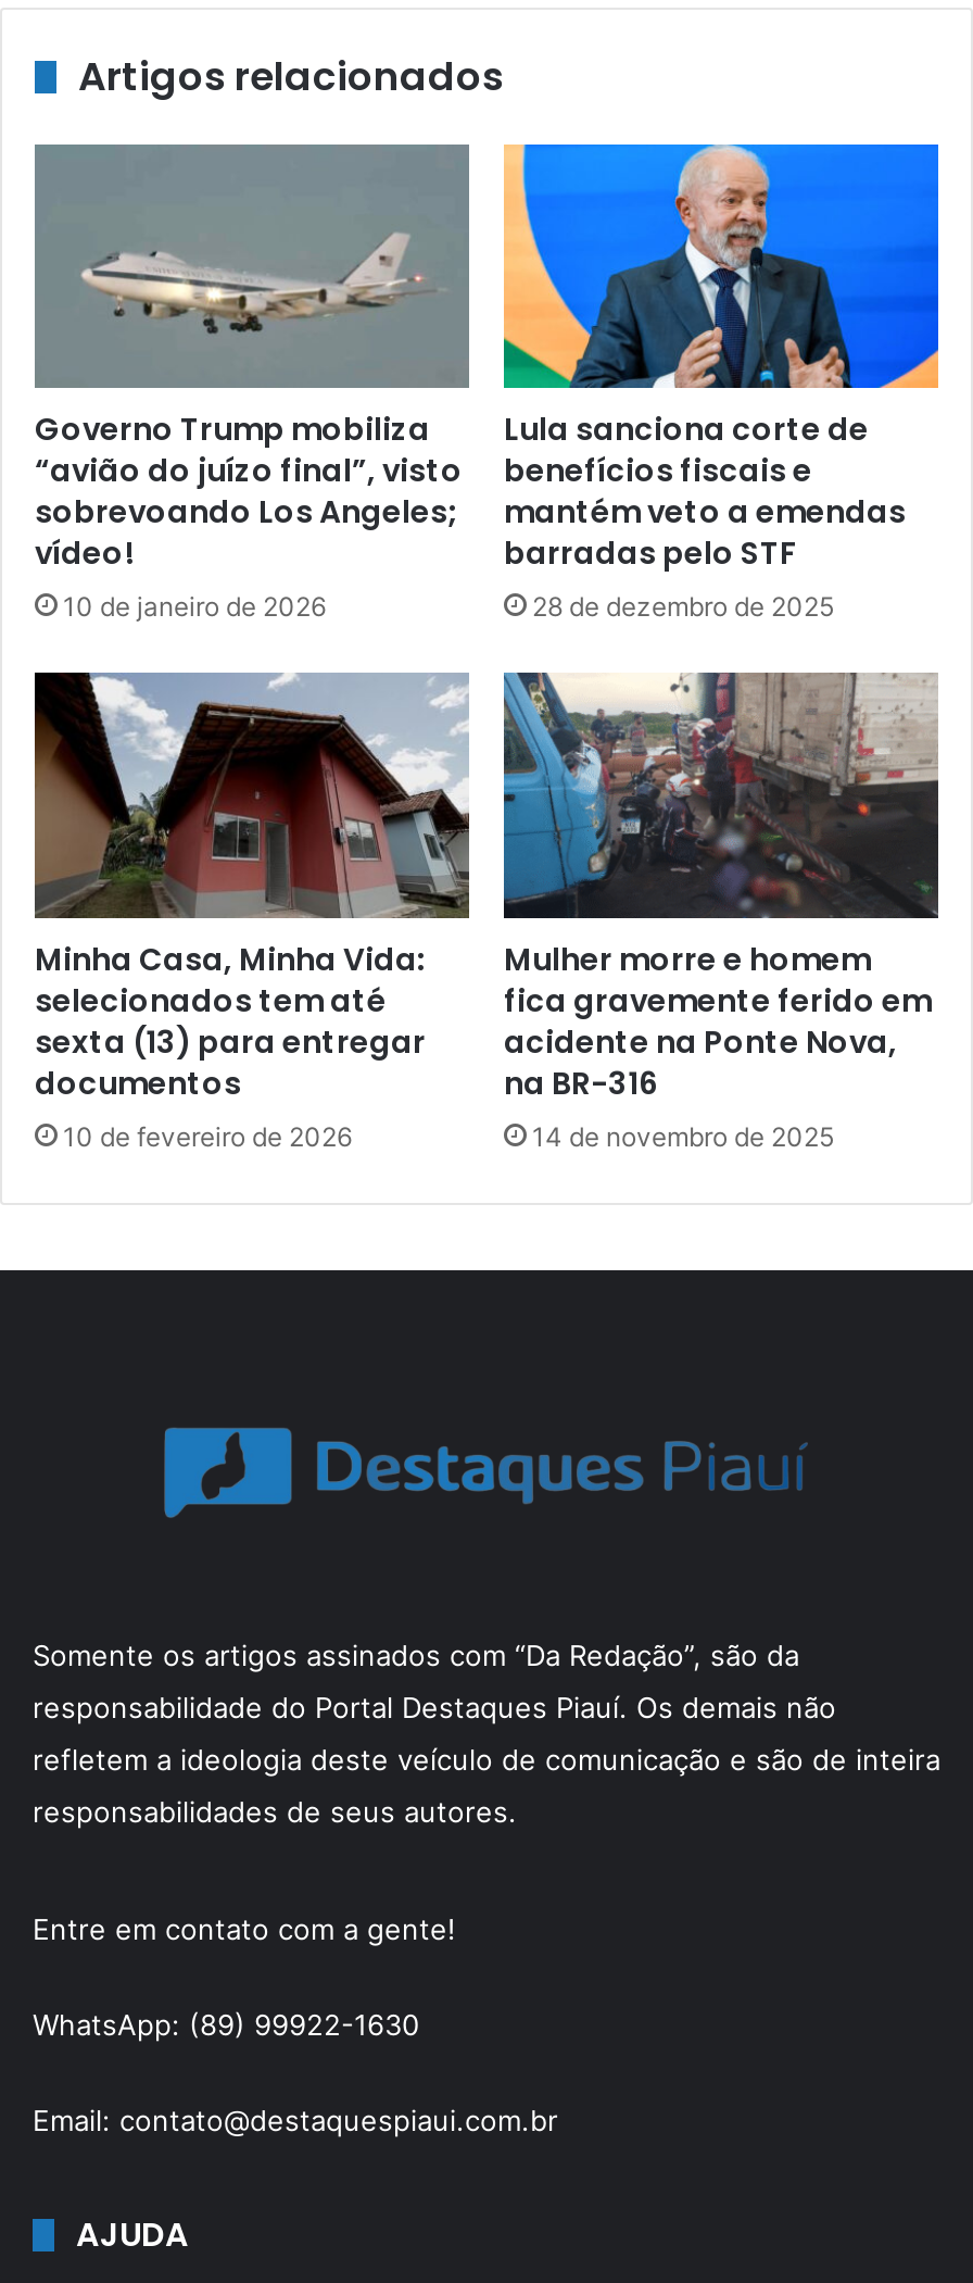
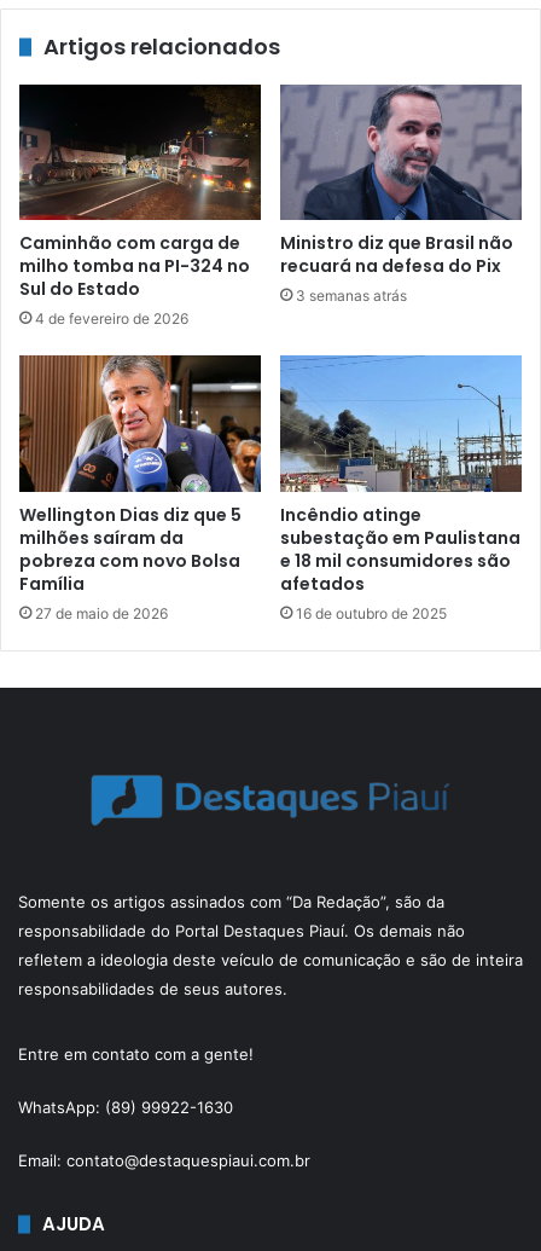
[35,147,469,624] [image] | Governo Trump mobiliza | “avião do juízo final”, visto | sobrevoando Los Angeles; | vídeo! | 10 de janeiro de 2026 -> [19,85,262,328] [image] | Caminhão com carga de | milho tomba na PI-324 no | Sul do Estado | 4 de fevereiro de 2026
[502,142,940,624] [image] | Lula sanciona corte de | benefícios fiscais e | mantém veto a emendas | barradas pelo STF | 28 de dezembro de 2025 -> [279,83,523,305] [image] | Ministro diz que Brasil não | recuará na defesa do Pix | 3 semanas atrás
[33,670,469,1154] [image] | Minha Casa, Minha Vida: | selecionados tem até | sexta (13) para entregar | documentos | 10 de fevereiro de 2026 -> [18,354,262,623] [image] | Wellington Dias diz que 5 | milhões saíram da | pobreza com novo Bolsa | Família | 27 de maio de 2026
[502,670,940,1154] [image] | Mulher morre e homem | fica gravemente ferido em | acidente na Ponte Nova, | na BR-316 | 14 de novembro de 2025 -> [279,355,522,623] [image] | Incêndio atinge | subestação em Paulistana | e 18 mil consumidores são | afetados | 16 de outubro de 2025

